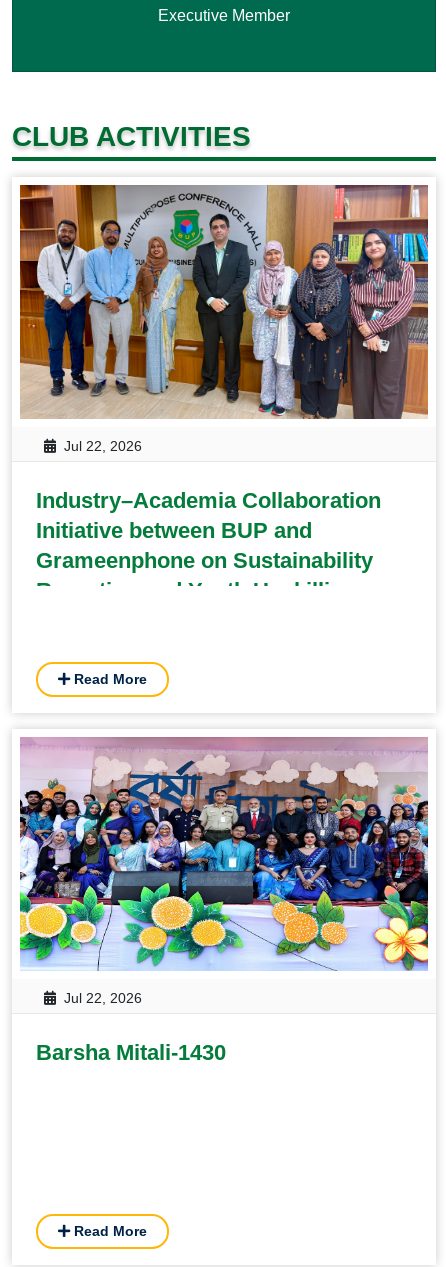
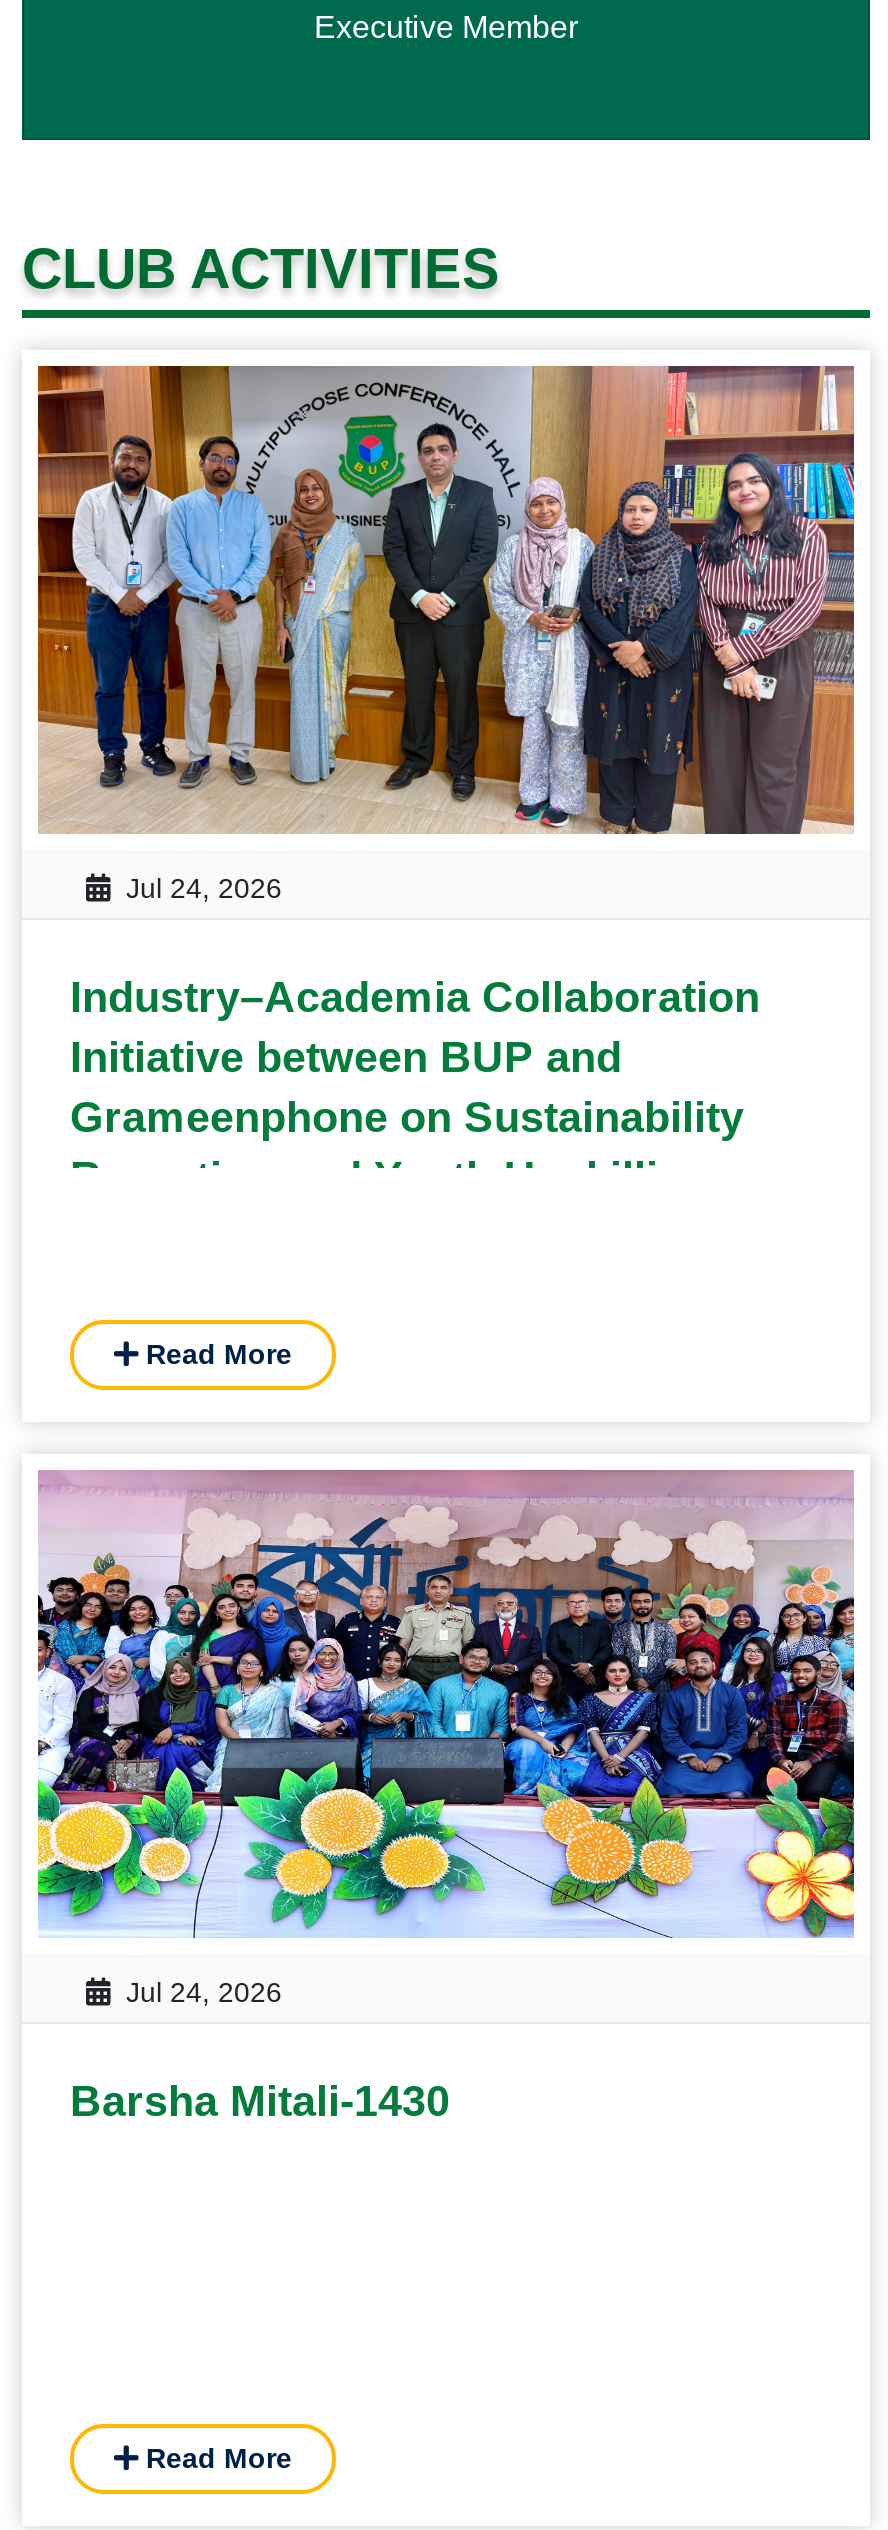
[60,438,142,454] Jul 22, 2026 -> [118,872,282,904] Jul 24, 2026
[60,990,142,1006] Jul 22, 2026 -> [118,1976,282,2008] Jul 24, 2026

